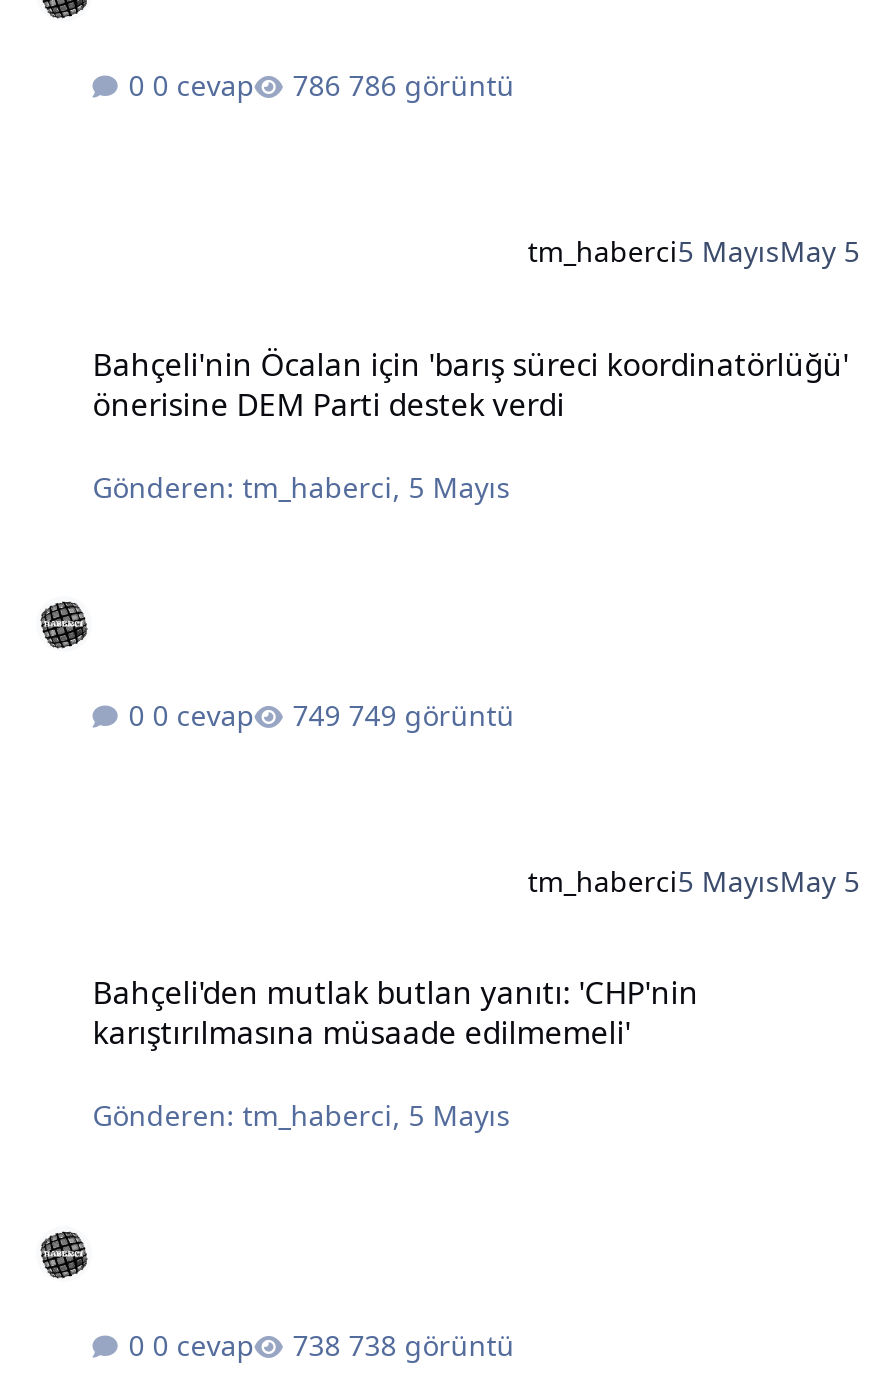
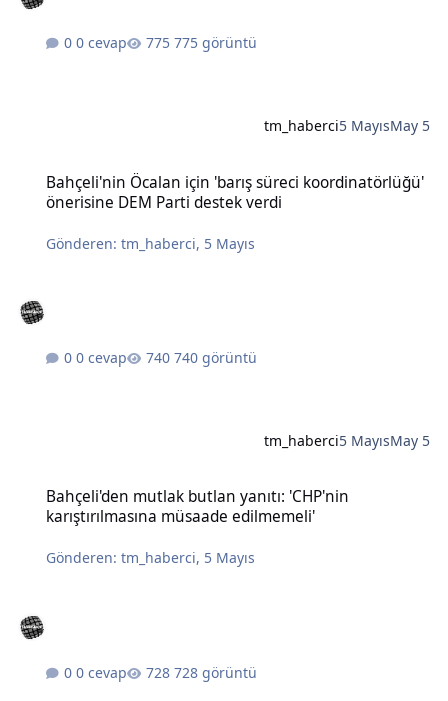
[348,66,514,104] 786 görüntü -> [174,33,257,52] 775 görüntü
[348,696,514,734] 749 görüntü -> [174,348,257,367] 740 görüntü
[348,1326,514,1364] 738 görüntü -> [174,663,257,682] 728 görüntü

